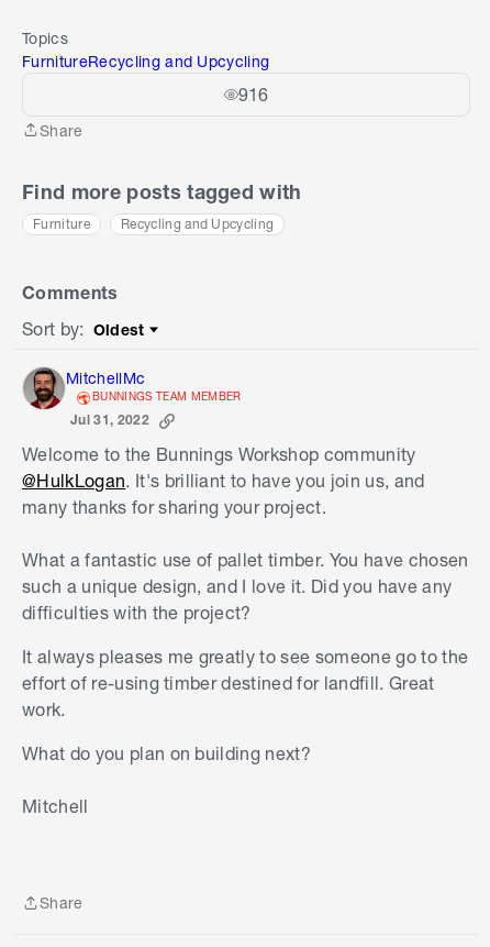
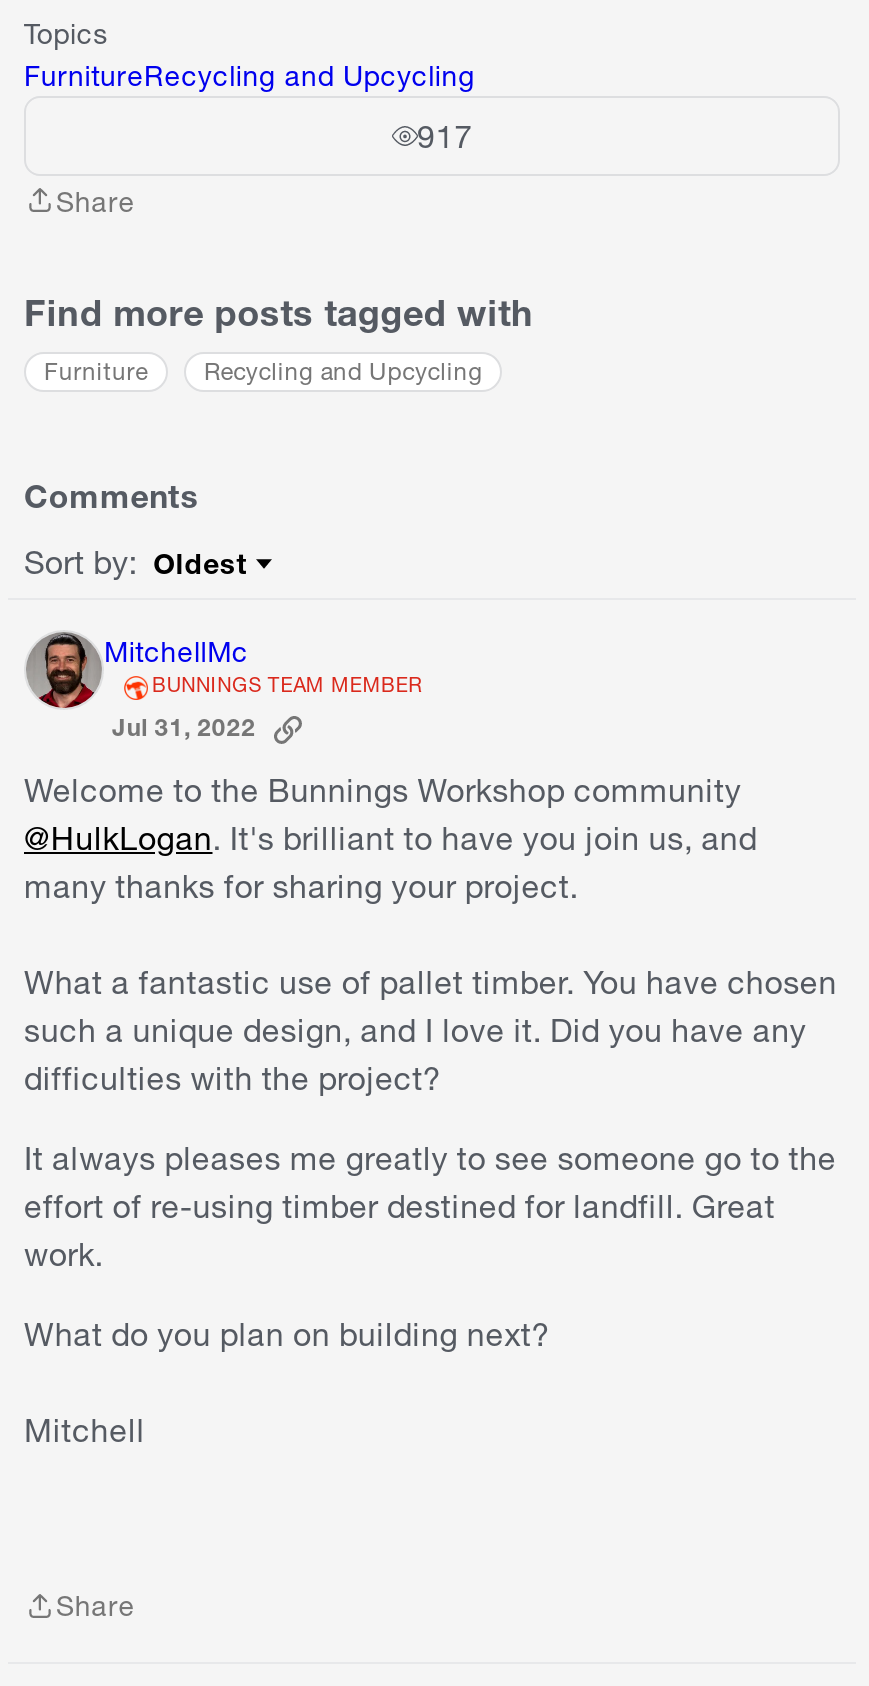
[238,84,269,105] 916 -> [417,117,473,155] 917

